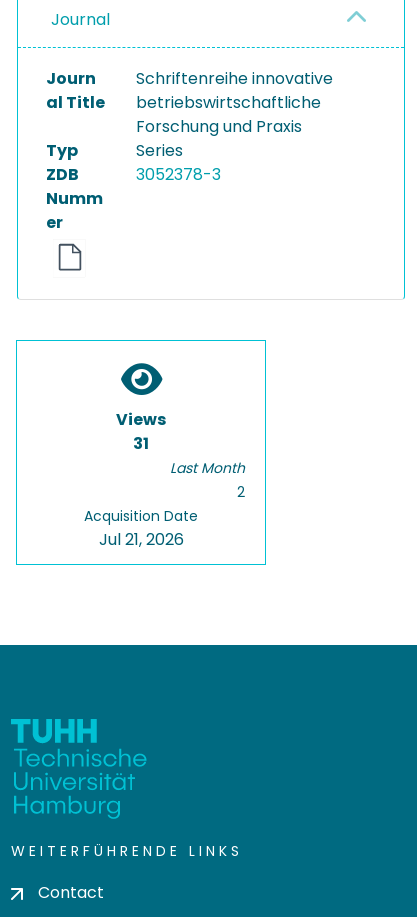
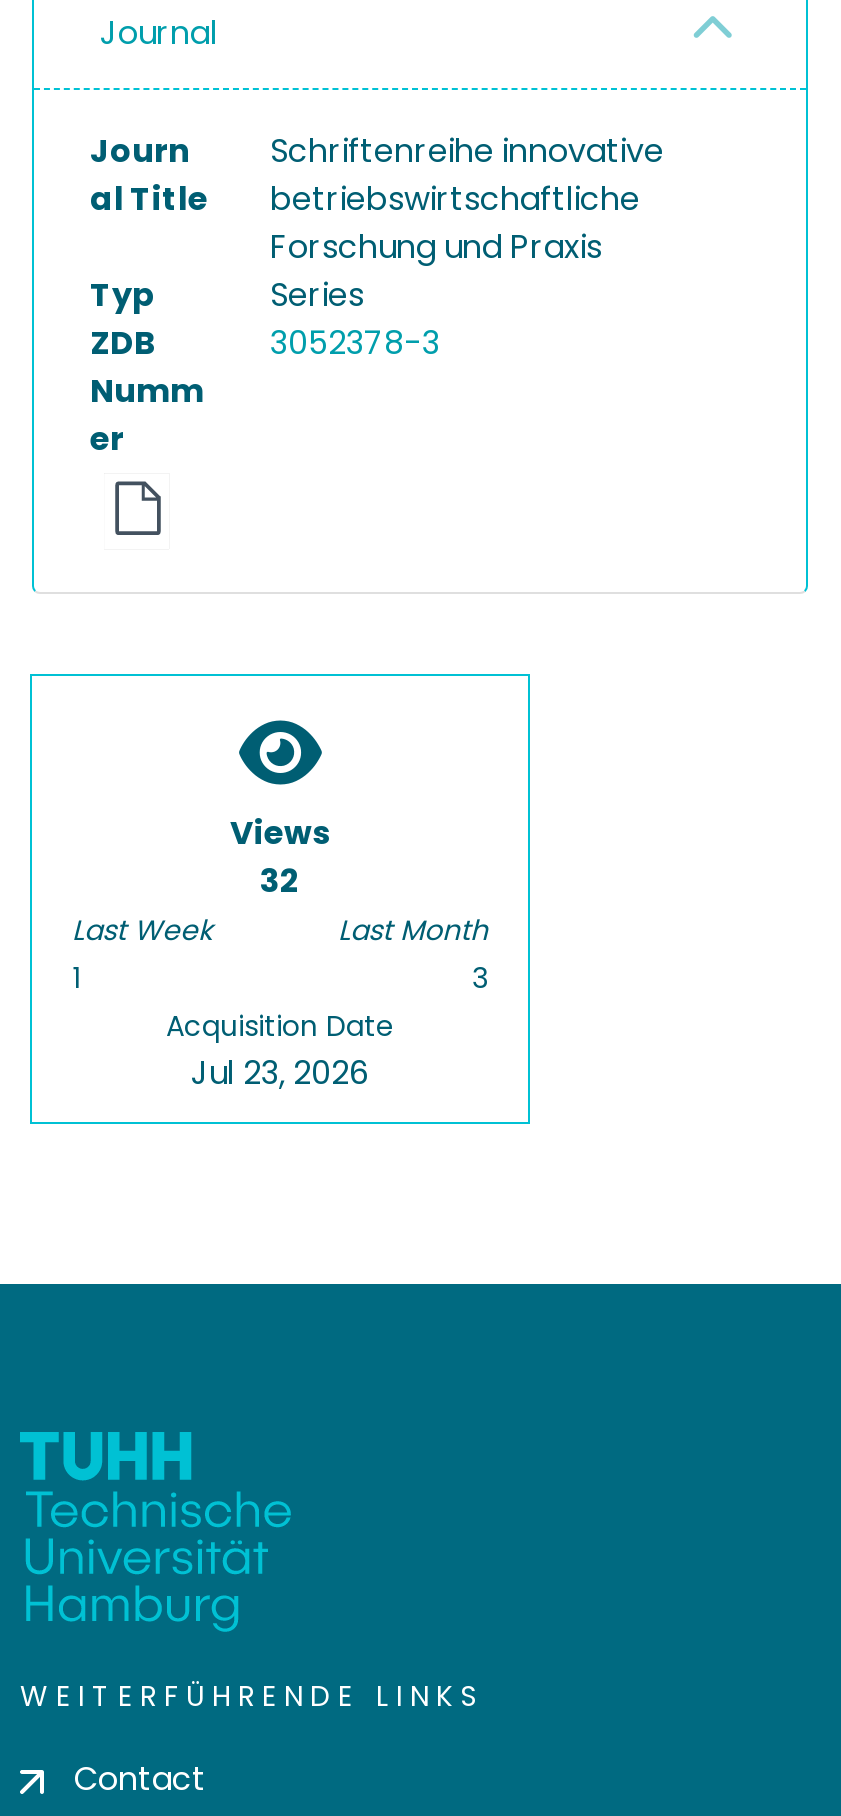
[133,432,149,455] 31 -> [72,857,300,997] 32 | Last Week | 1
[237,482,245,502] 2 -> [472,957,488,997] 3
[98,528,183,551] Jul 21, 2026 -> [191,1049,369,1095] Jul 23, 2026

